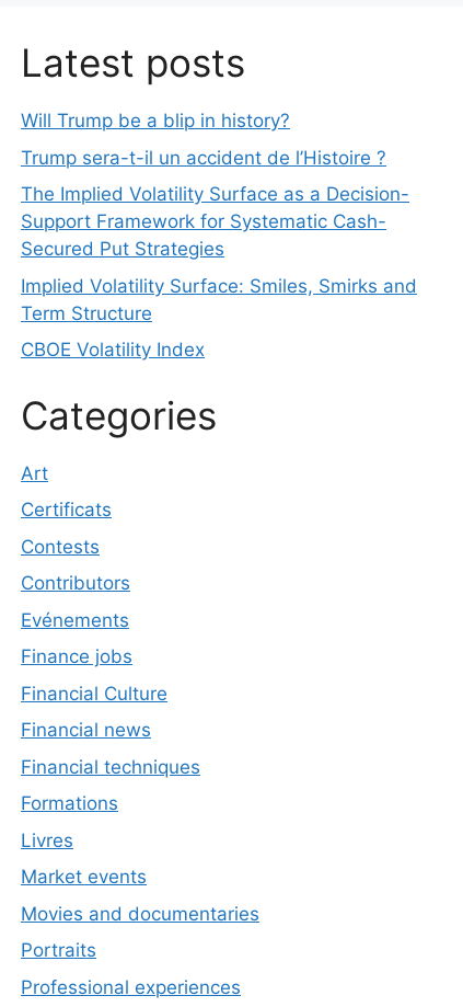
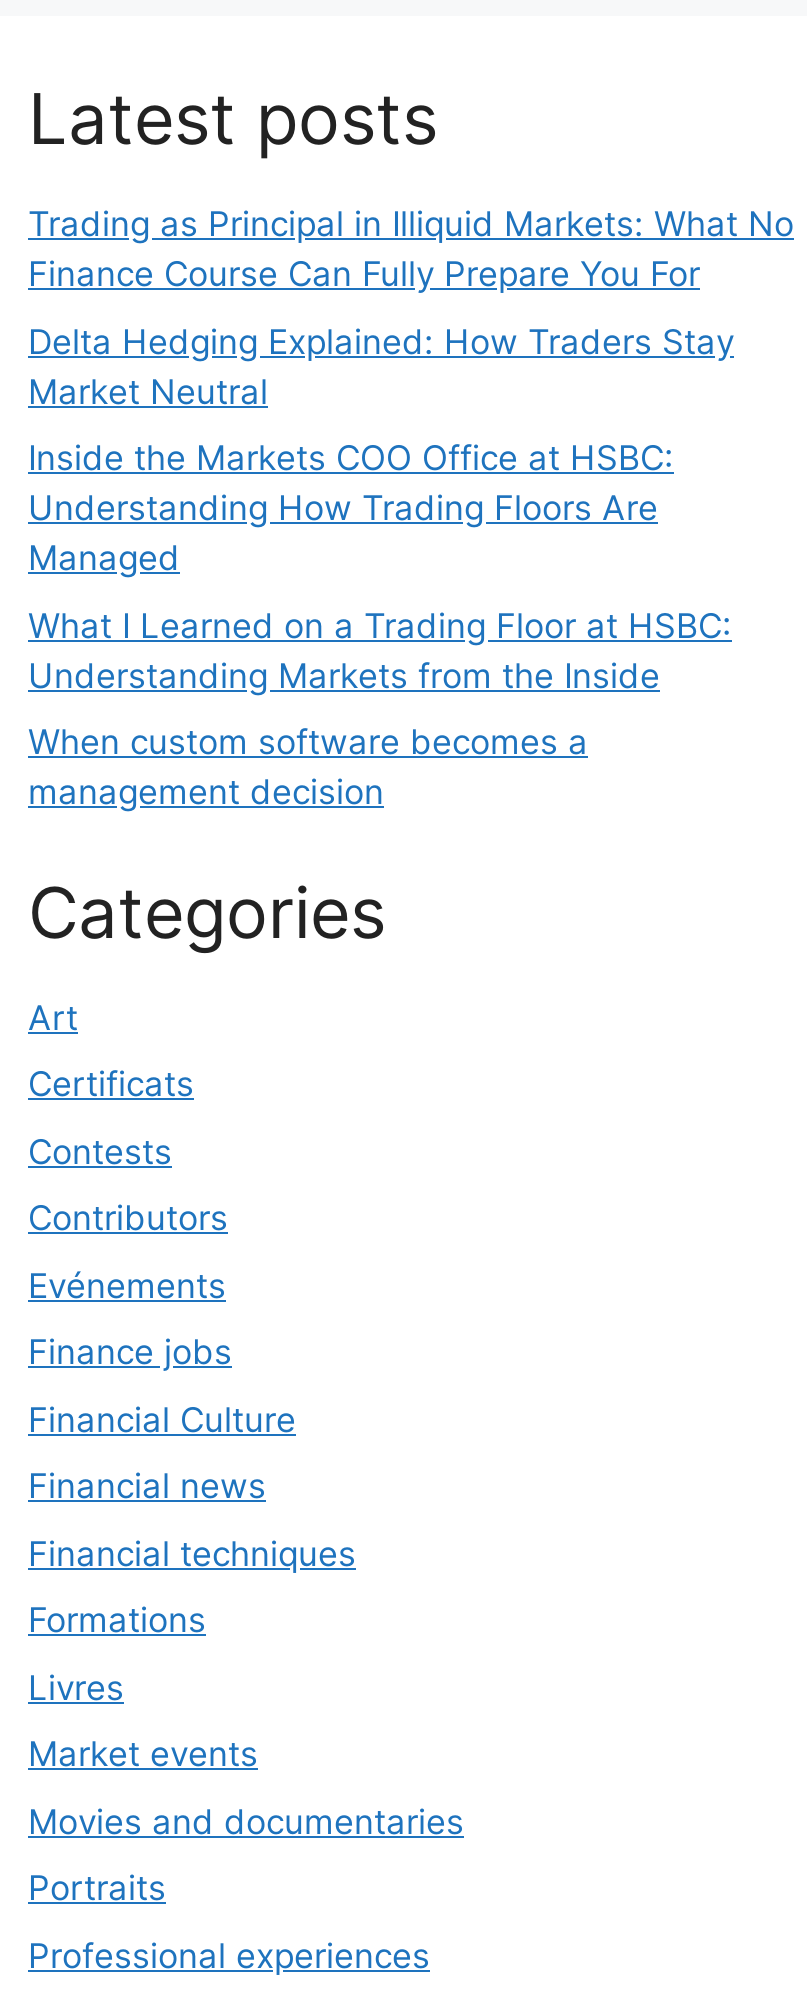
[21,110,290,132] Will Trump be a blip in history? -> [28,205,794,295] Trading as Principal in Illiquid Markets: What No | Finance Course Can Fully Prepare You For
[21,147,386,169] Trump sera-t-il un accident de l’Histoire ? -> [28,322,734,412] Delta Hedging Explained: How Traders Stay | Market Neutral
[21,183,409,260] The Implied Volatility Surface as a Decision- | Support Framework for Systematic Cash- | Secured Put Strategies -> [28,439,674,579] Inside the Markets COO Office at HSBC: | Understanding How Trading Floors Are | Managed
[21,275,417,324] Implied Volatility Surface: Smiles, Smirks and | Term Structure -> [28,606,732,696] What I Learned on a Trading Floor at HSBC: | Understanding Markets from the Inside
[21,339,205,361] CBOE Volatility Index -> [28,723,588,813] When custom software becomes a | management decision

